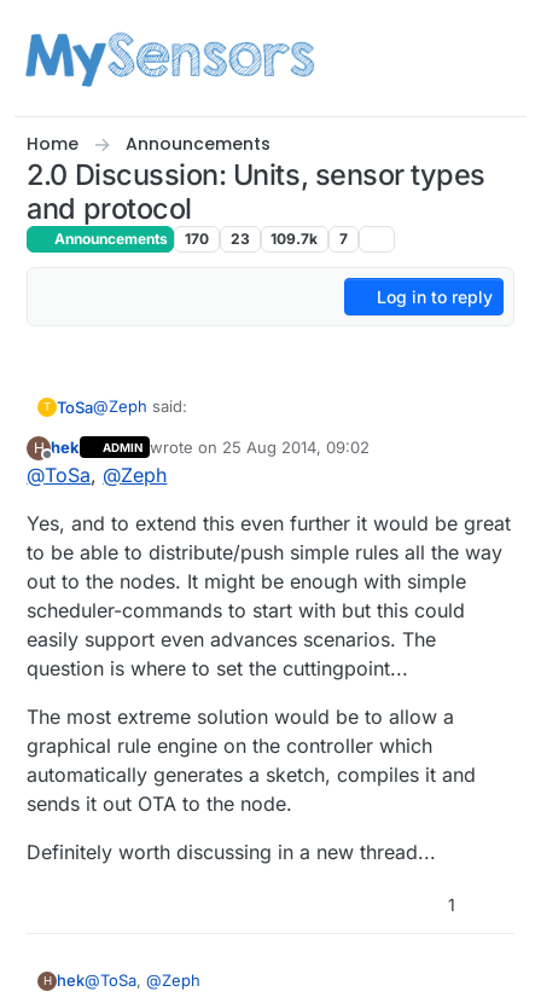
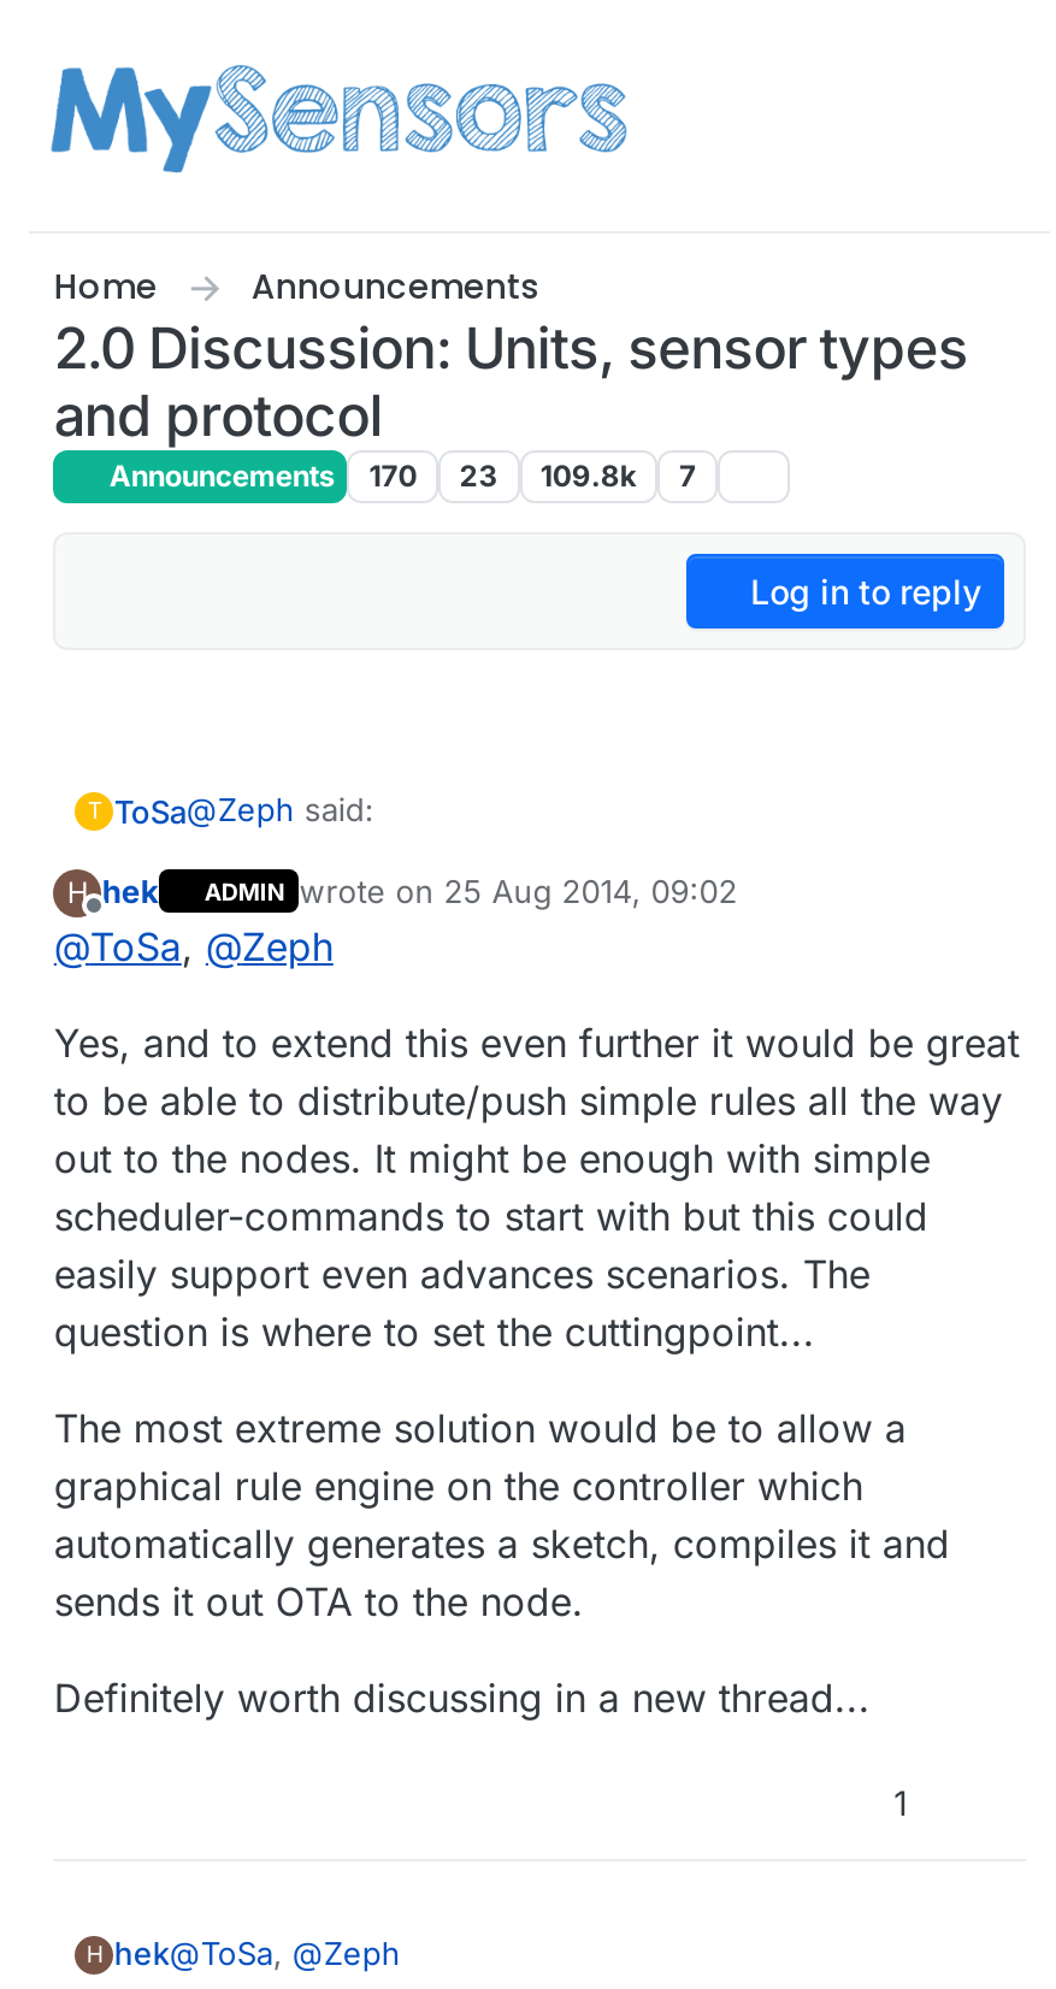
[51,230,348,248] Announcements 170 23 109.7k 7 -> [102,458,696,494] Announcements 170 23 109.8k 7

